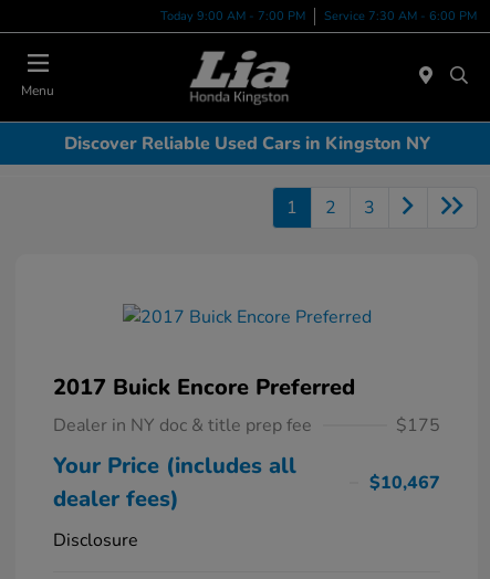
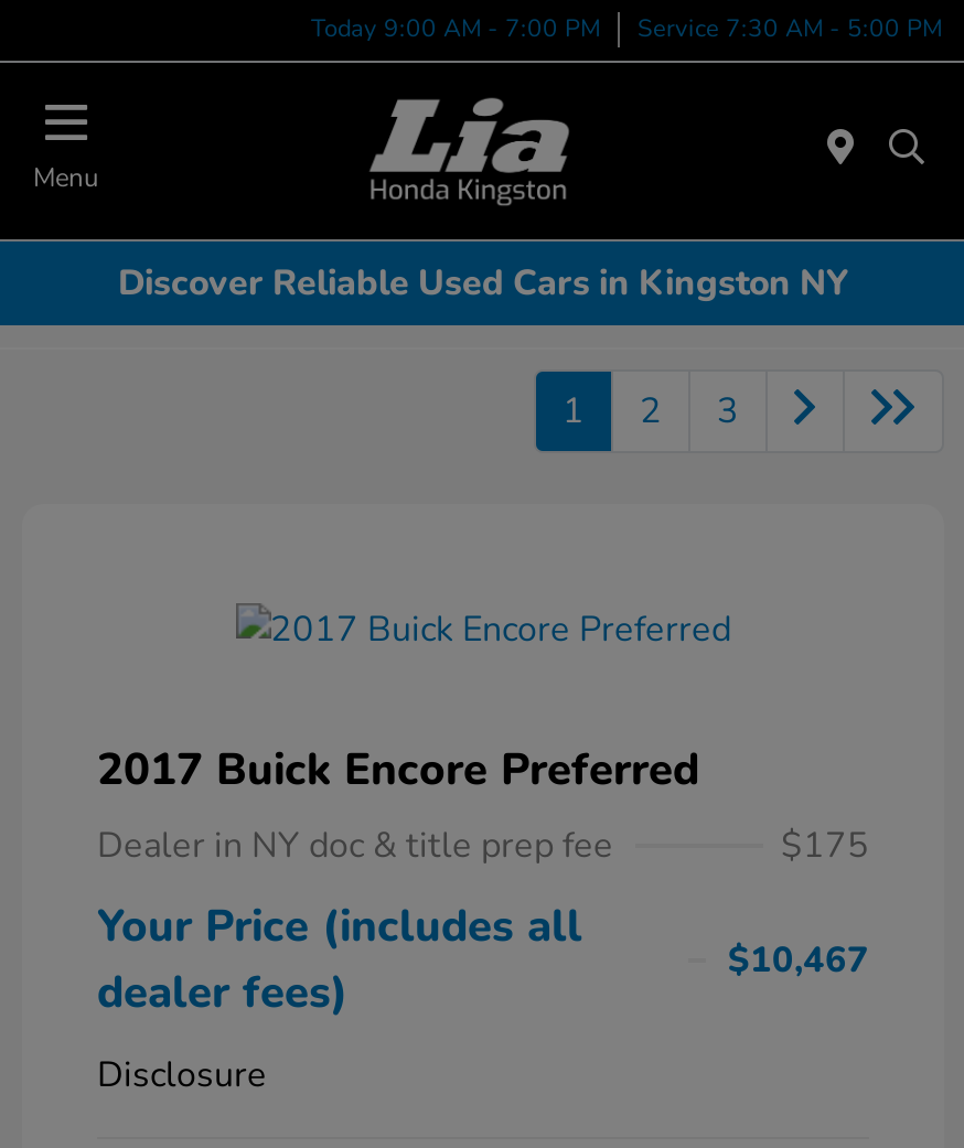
[160,7,477,24] Today 9:00 AM - 7:00 PM Service 7:30 AM - 6:00 PM -> [311,11,942,44] Today 9:00 AM - 7:00 PM Service 7:30 AM - 5:00 PM

